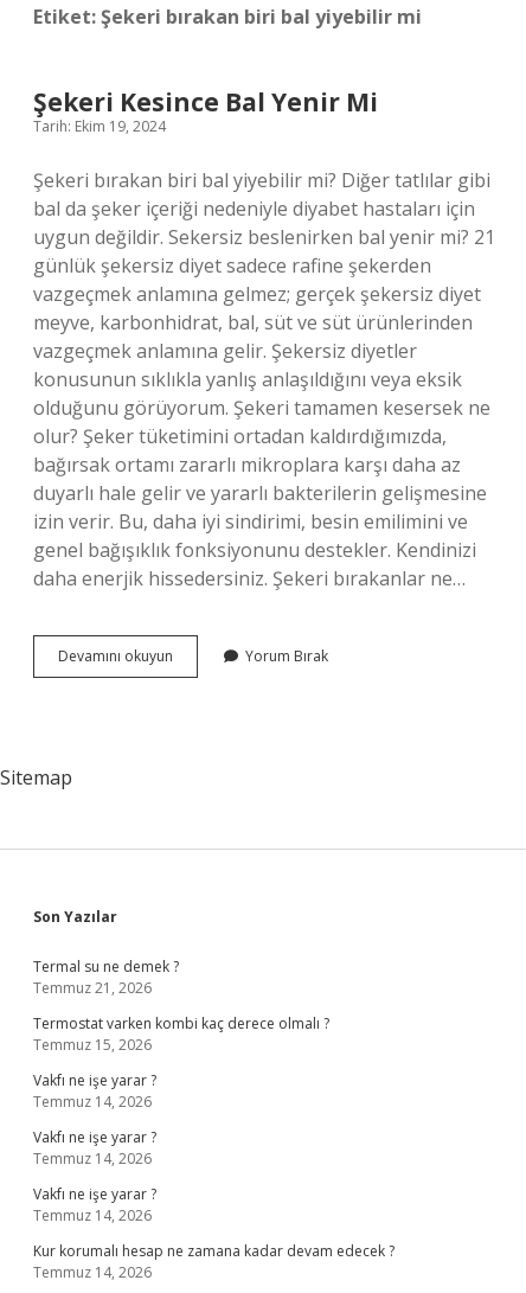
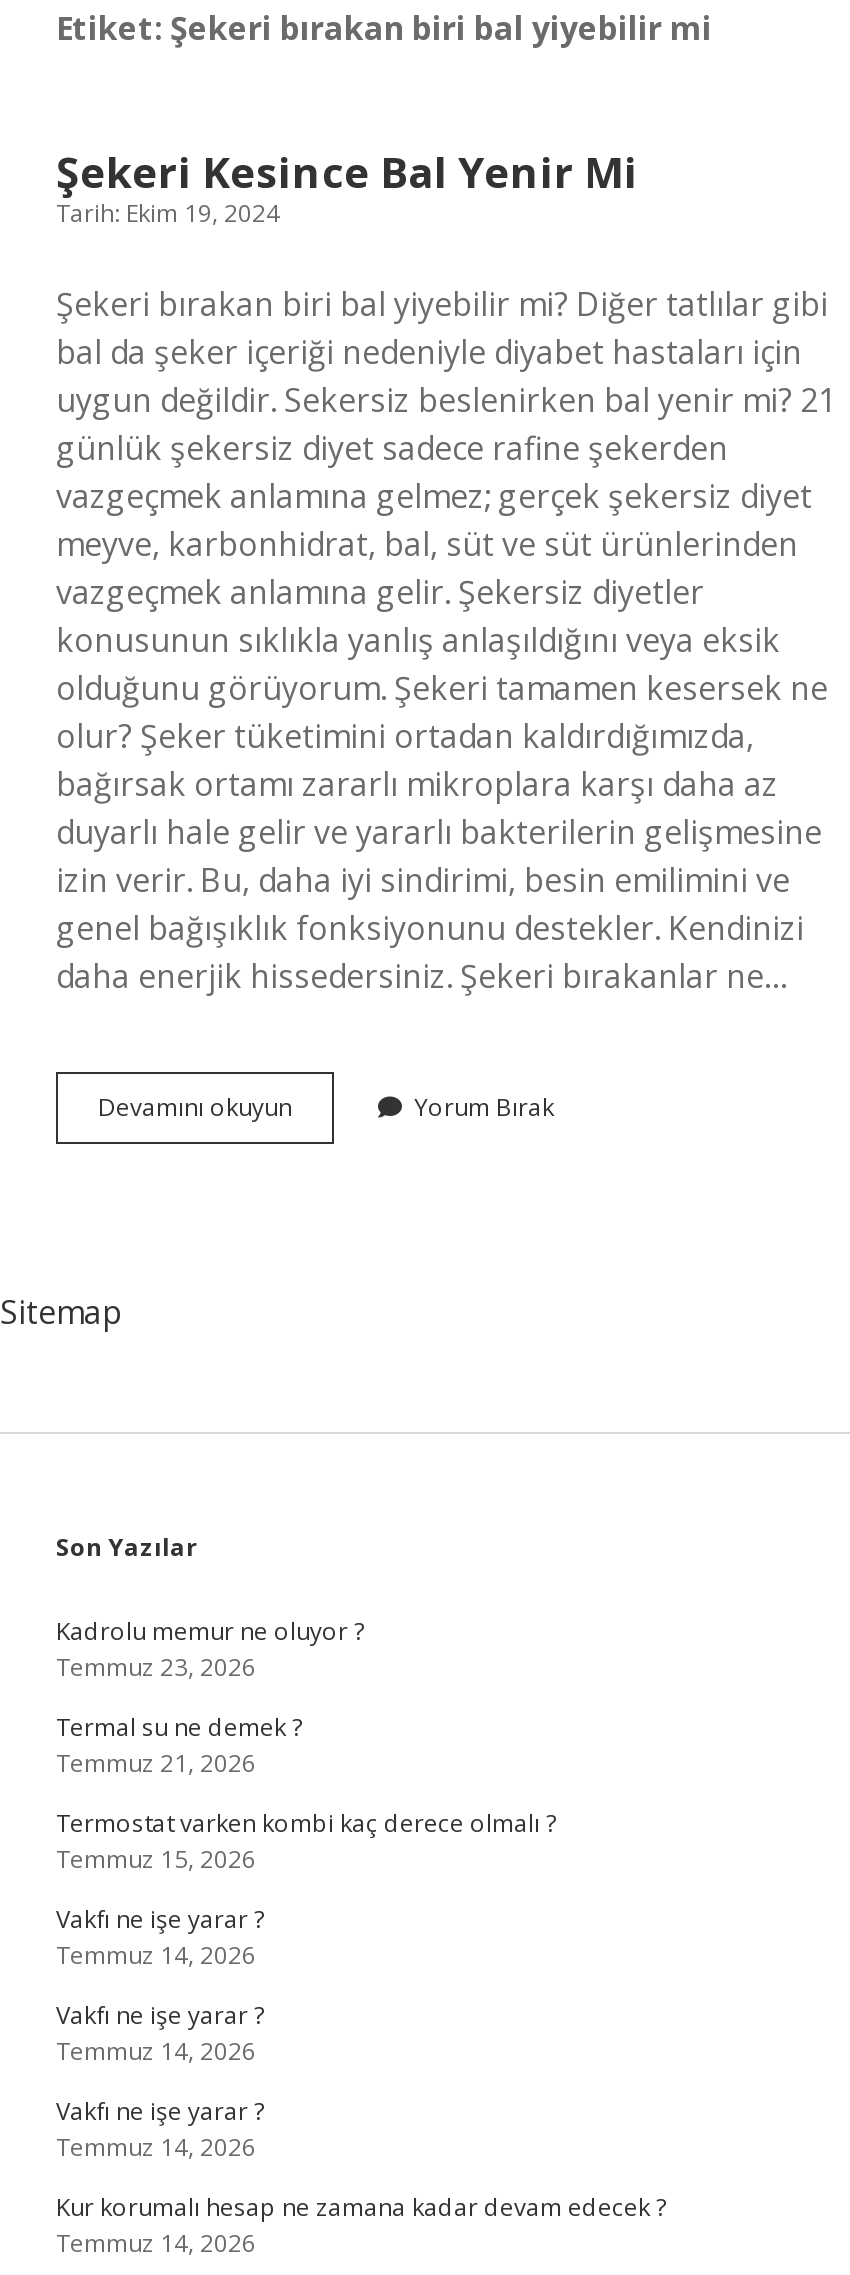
none -> [56,1614,364,1684] Kadrolu memur ne oluyor ? | Temmuz 23, 2026

